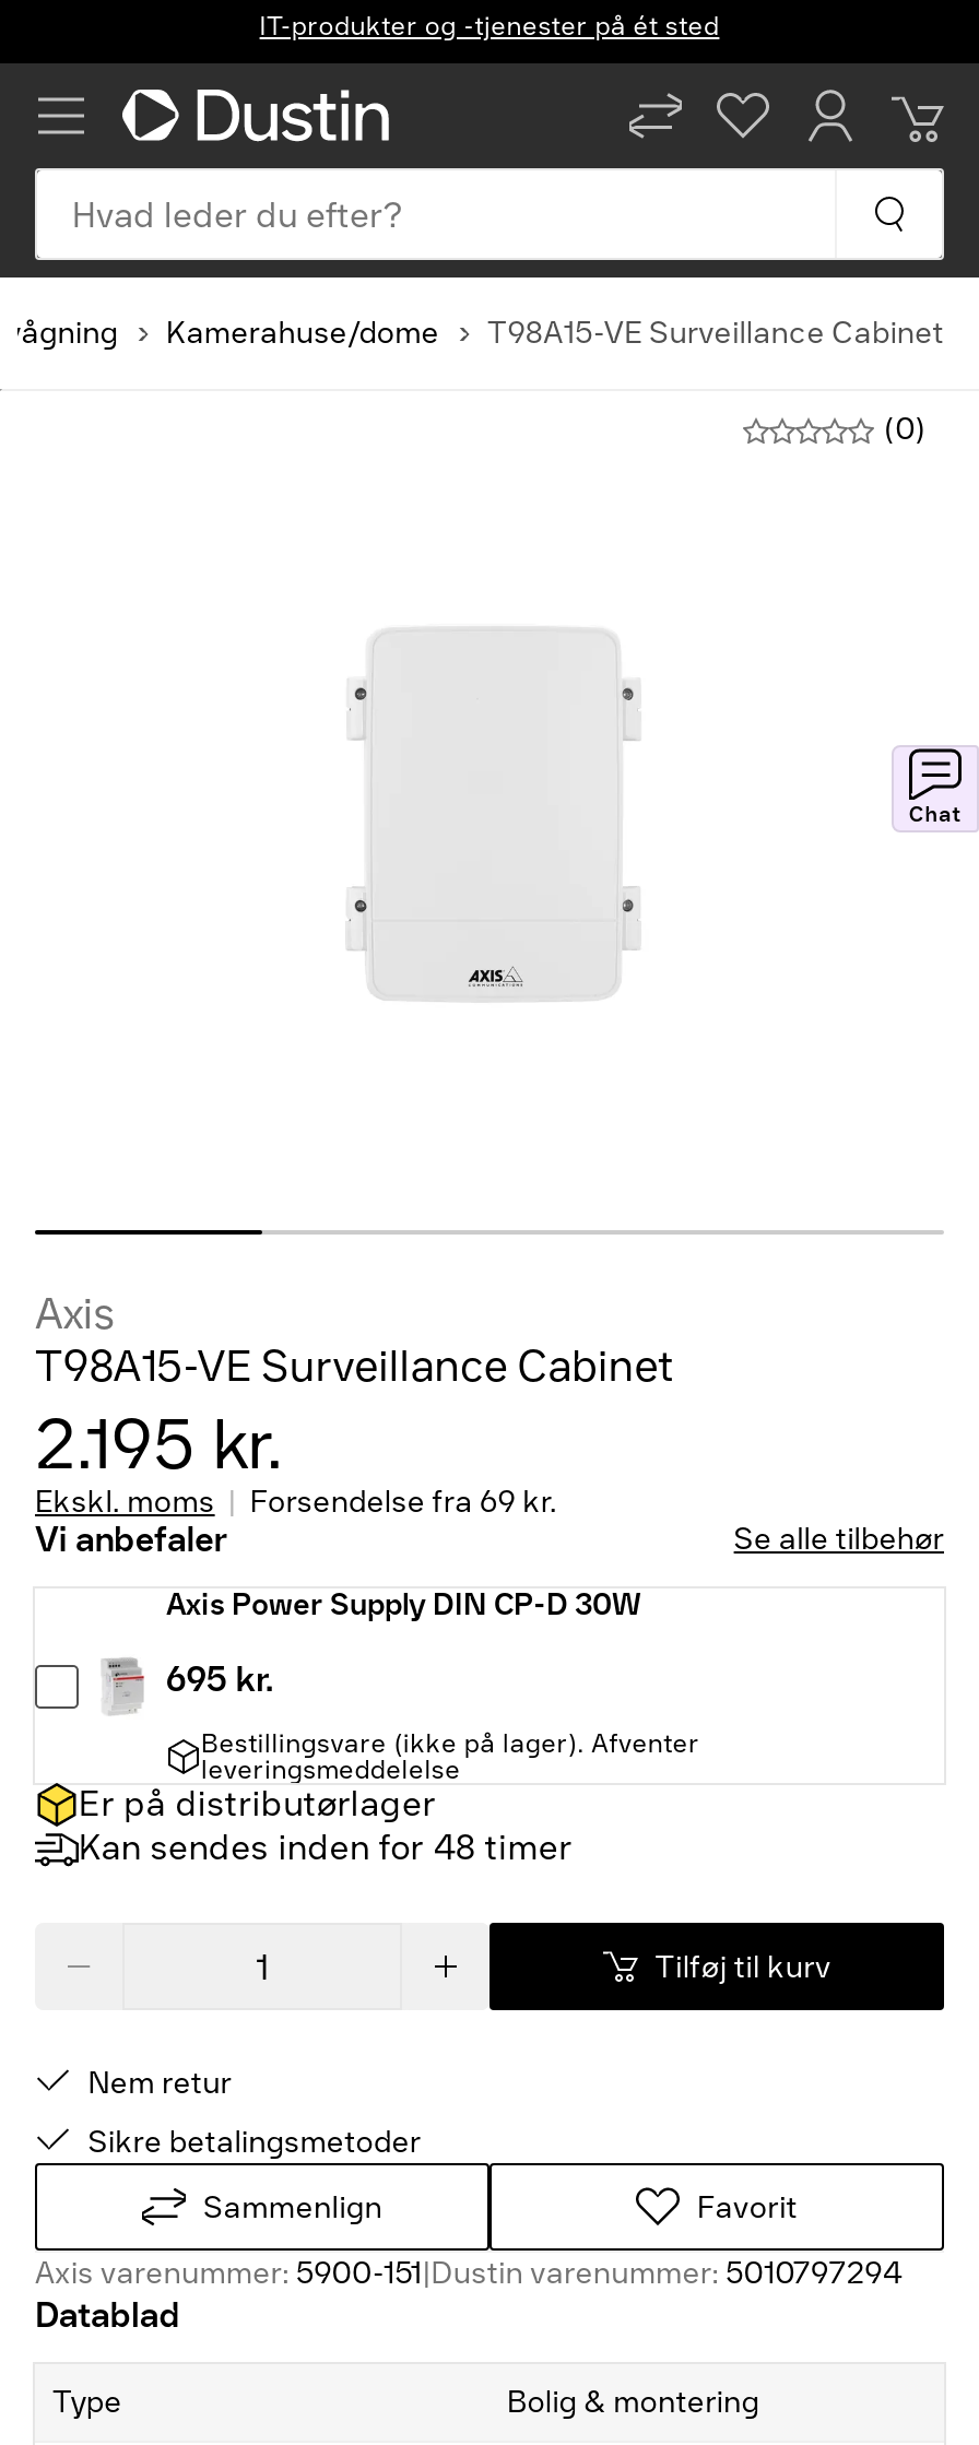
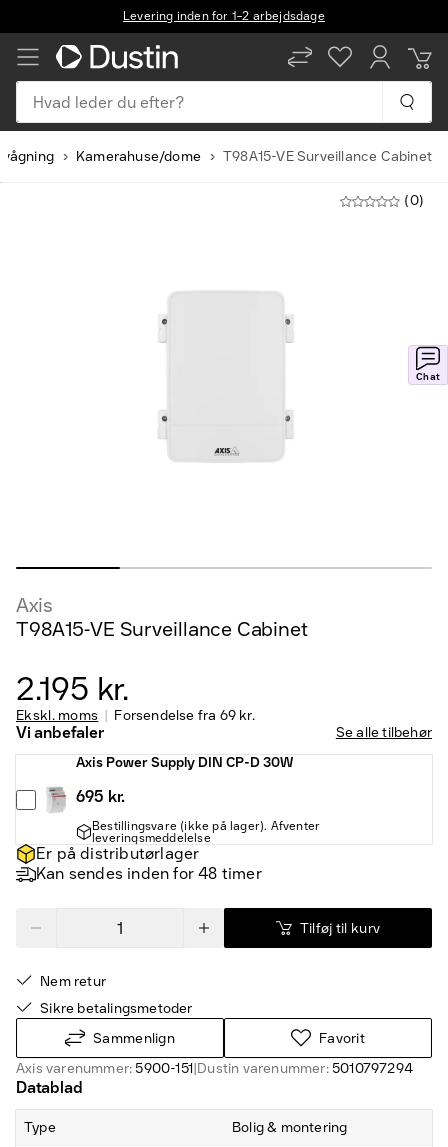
[260,11,719,42] IT-produkter og -tjenester på ét sted -> [123,9,325,23] Levering inden for 1–2 arbejdsdage

